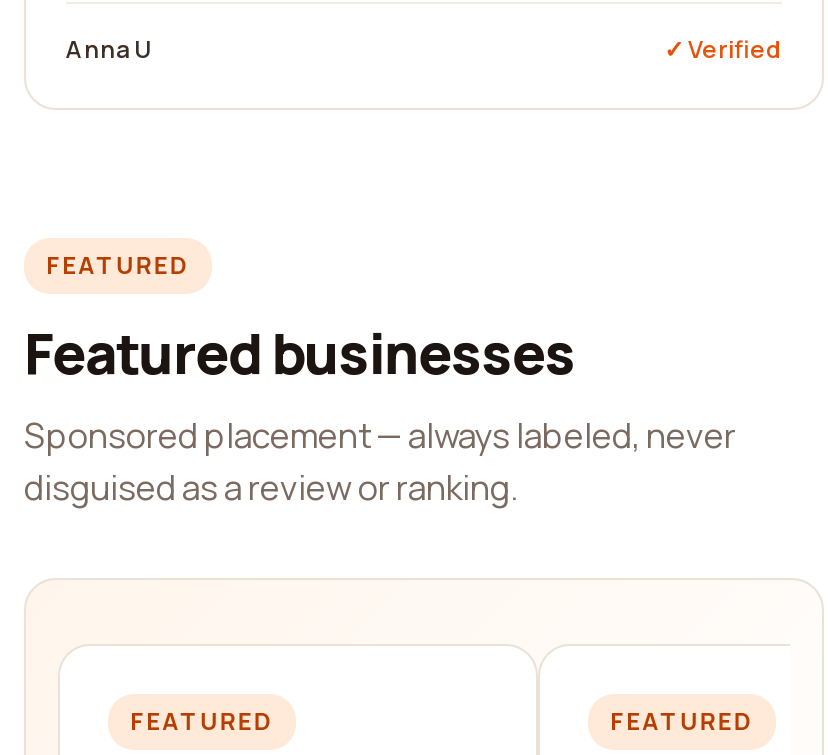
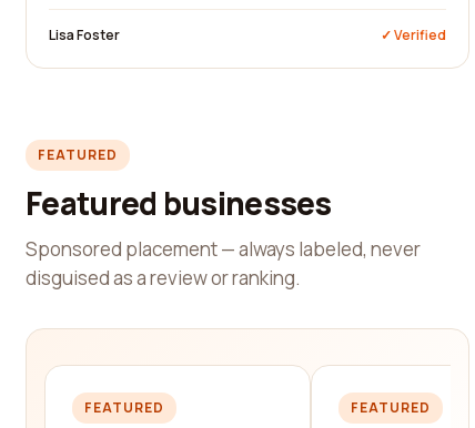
[66,32,152,66] Anna U -> [49,26,120,44] Lisa Foster

